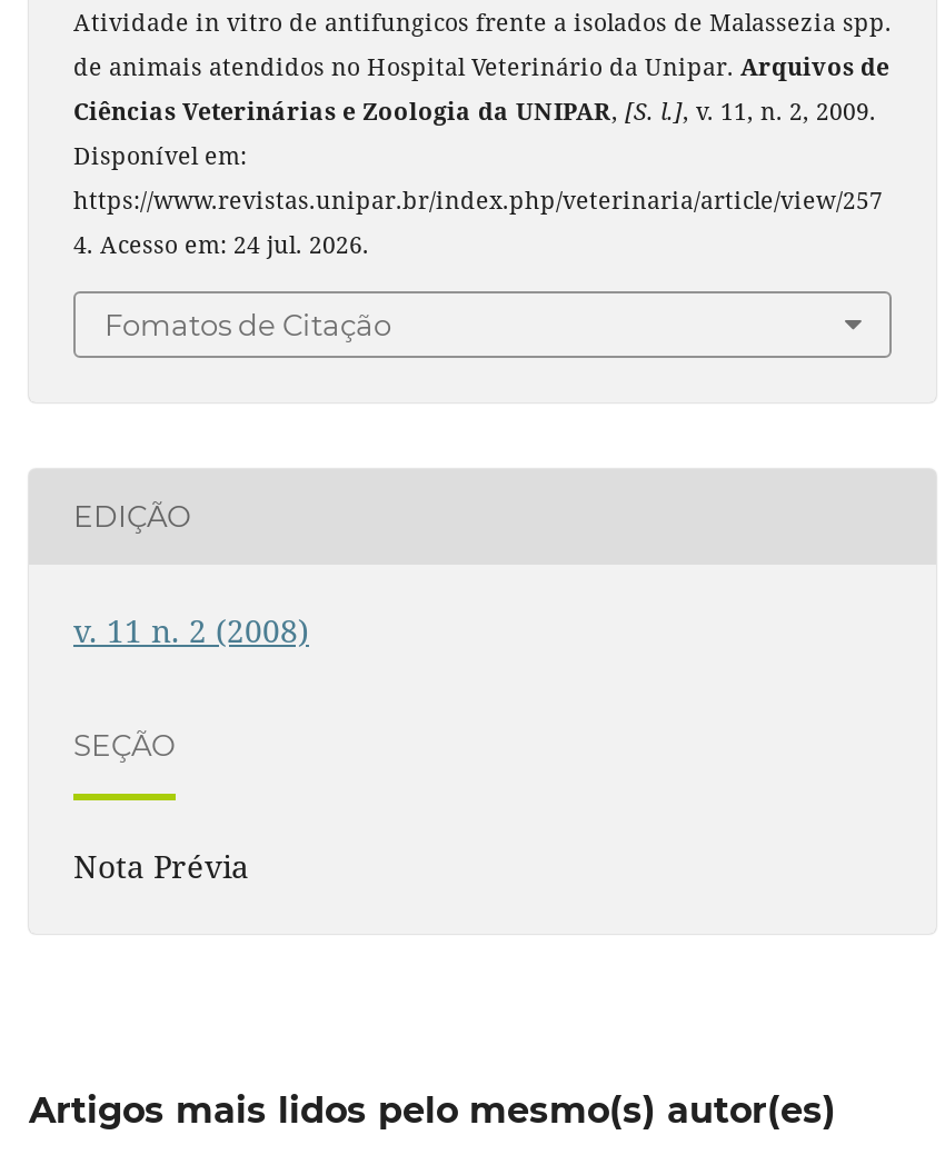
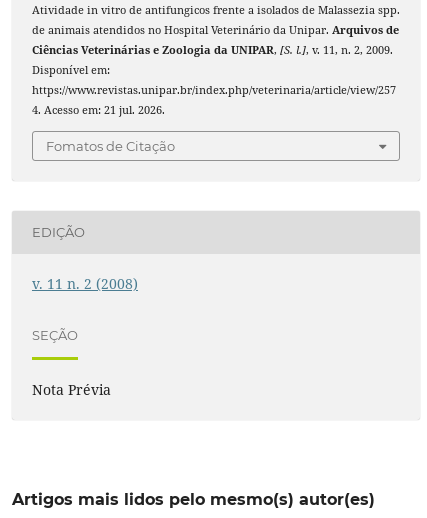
[73,229,369,260] 4. Acesso em: 24 jul. 2026. -> [32,103,165,117] 4. Acesso em: 21 jul. 2026.

